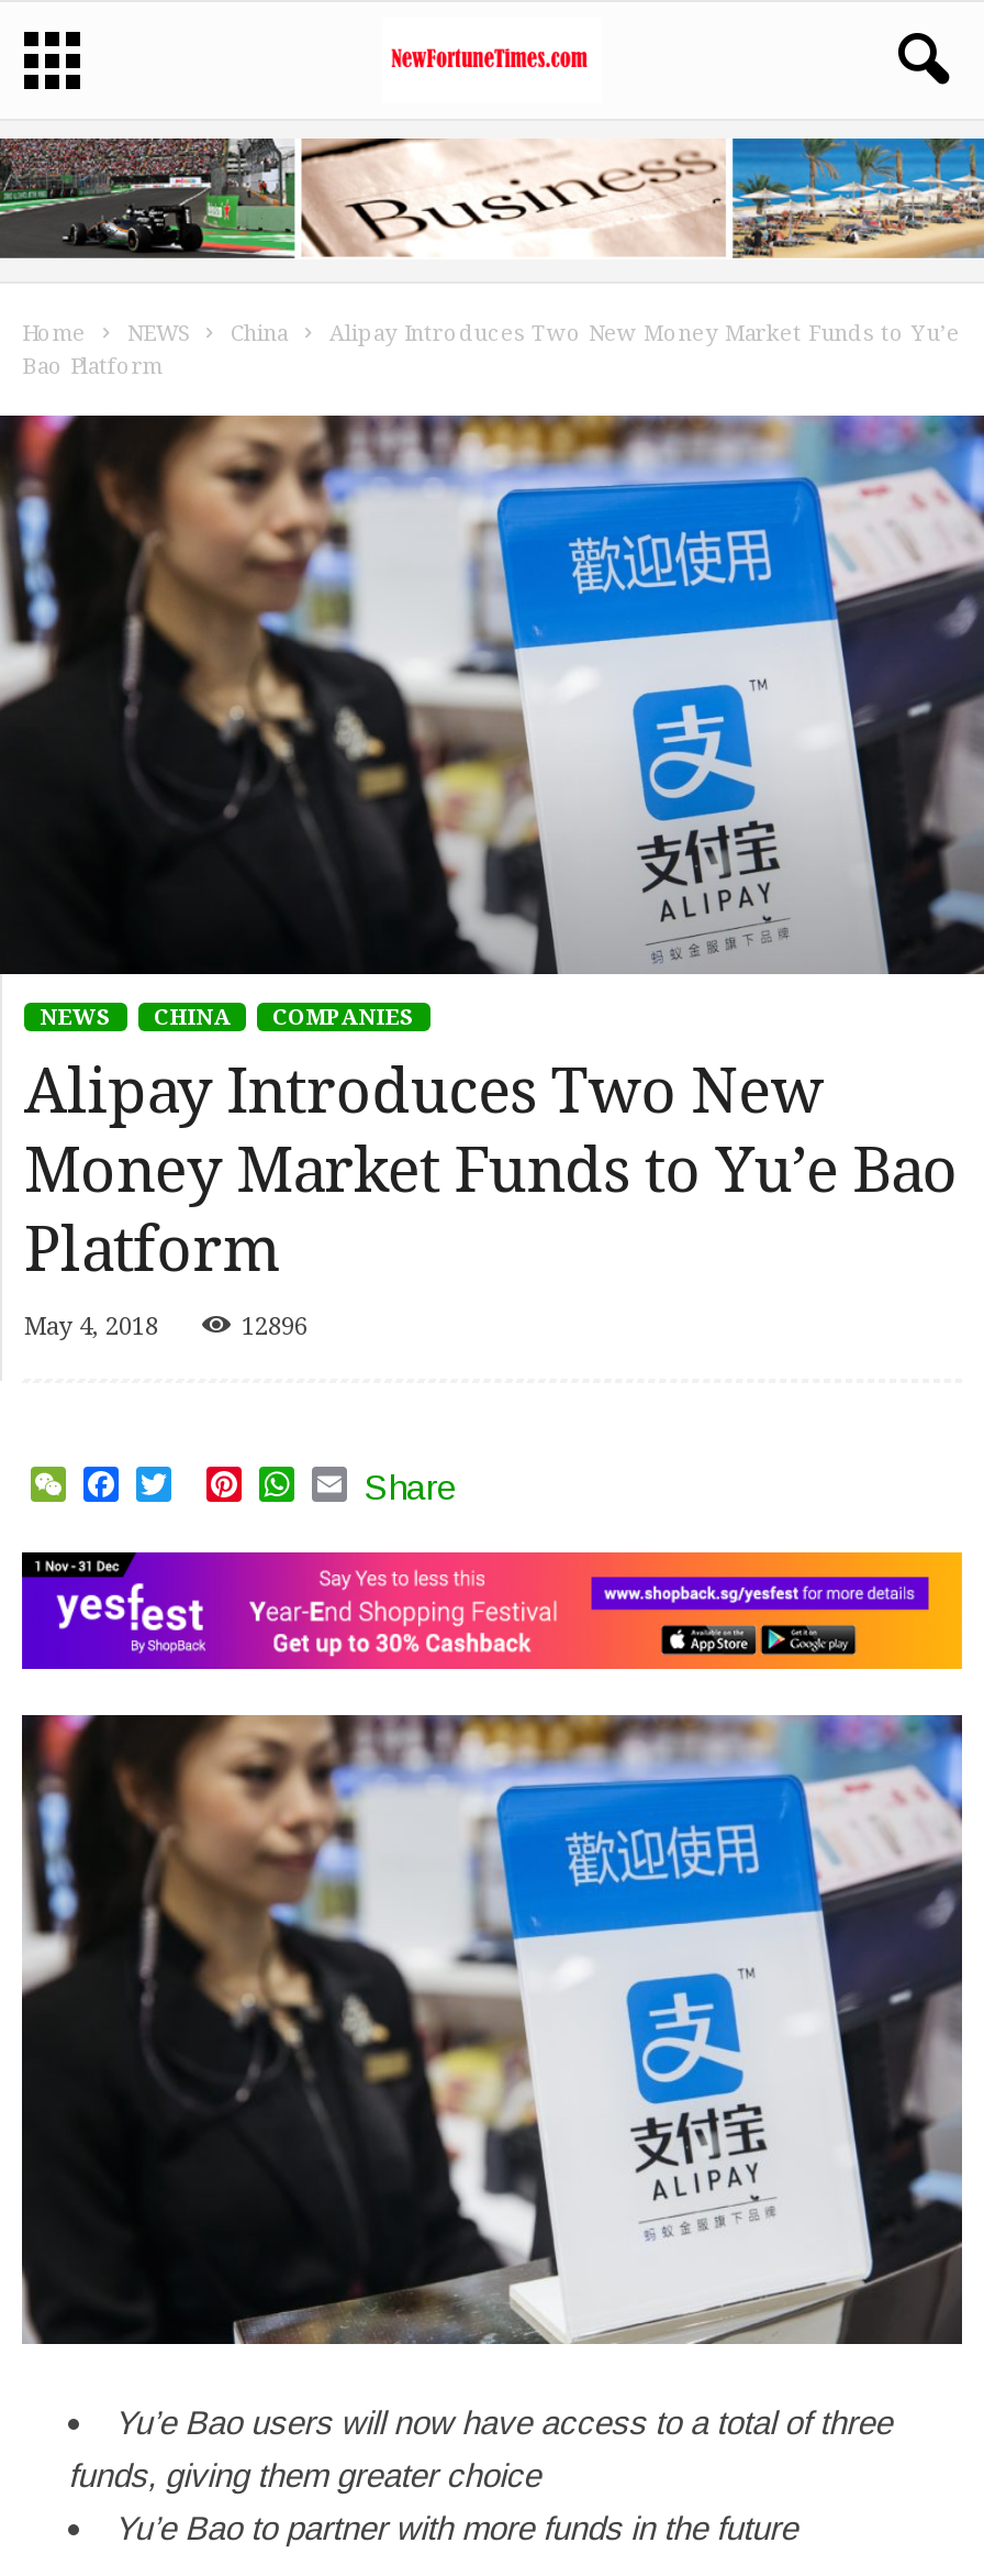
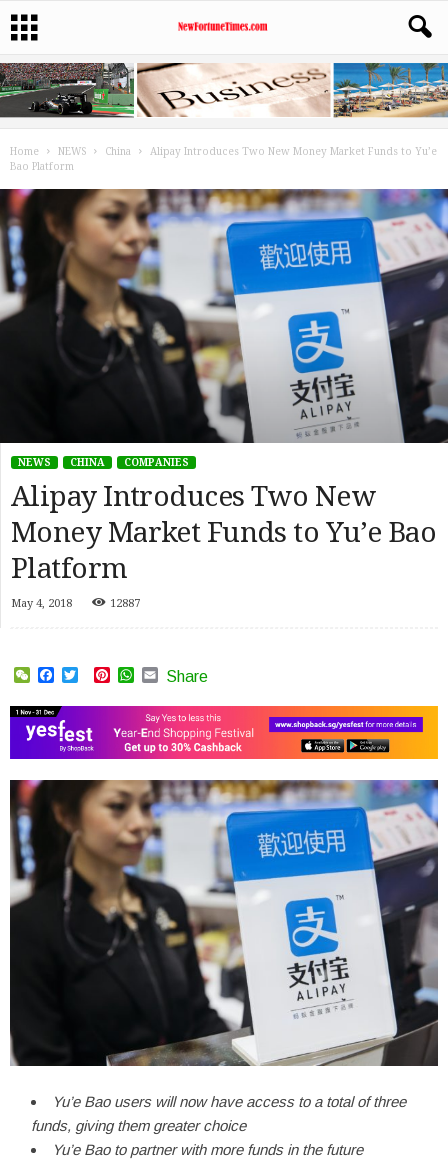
[242,1314,307,1342] 12896 -> [110,597,140,610] 12887

